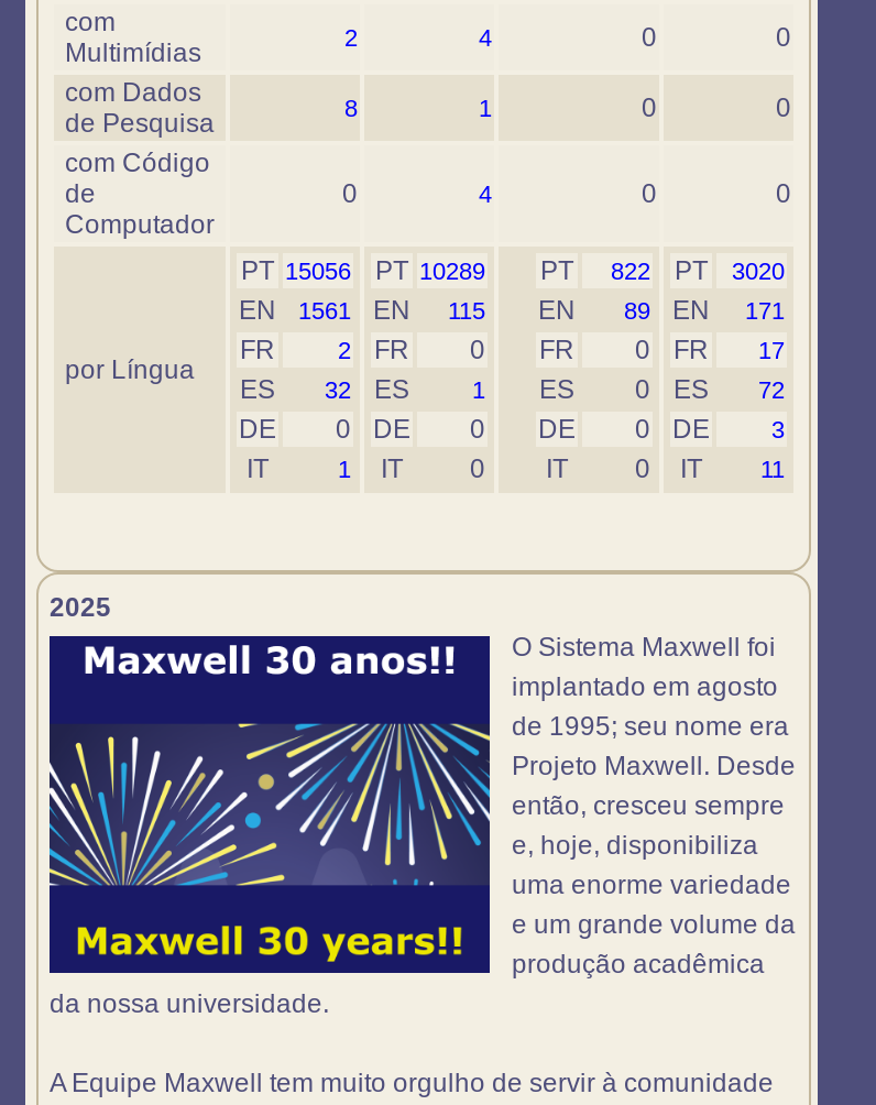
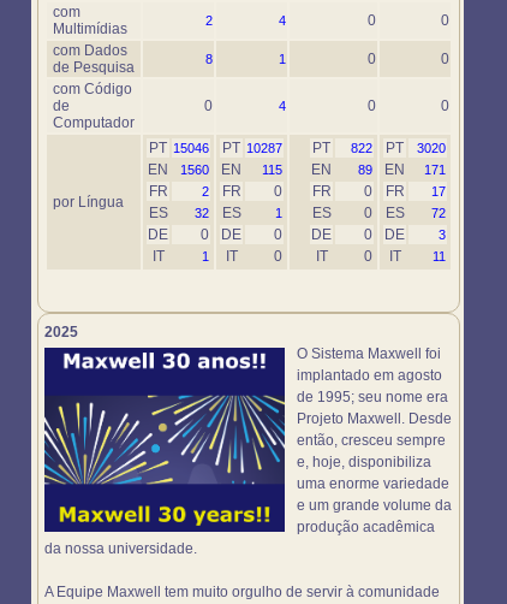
[241,255,351,286] PT 15056 -> [149,140,209,156] PT 15046
[375,255,485,286] PT 10289 -> [222,140,282,156] PT 10287
[239,295,785,326] EN 1561 EN 115 EN 89 EN 171 -> [148,161,446,178] EN 1560 EN 115 EN 89 EN 171

